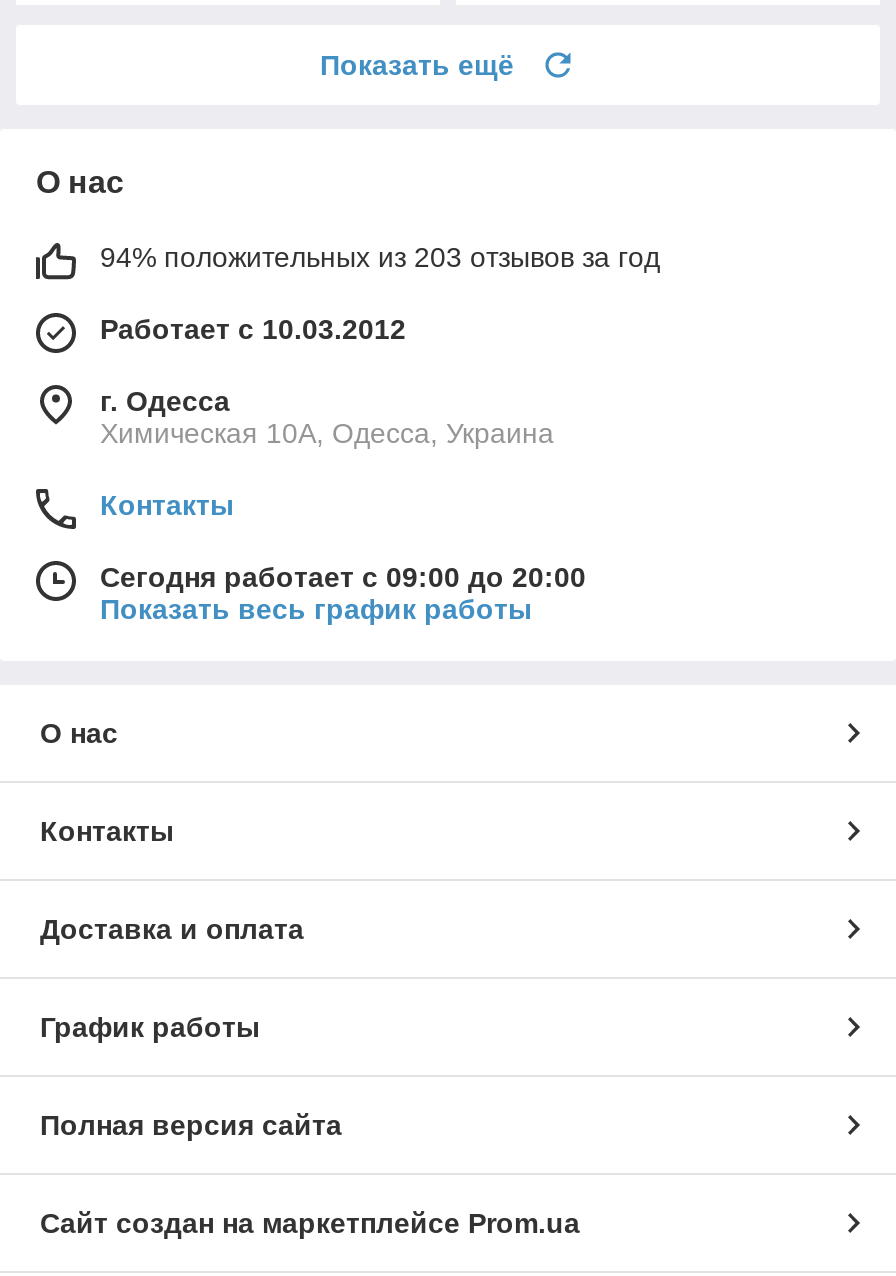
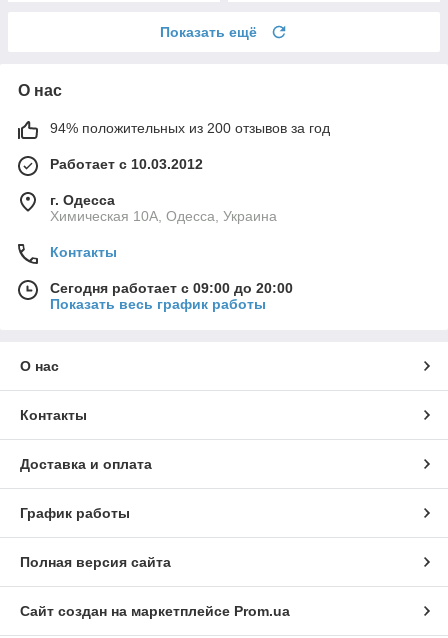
[100,241,660,273] 94% положительных из 203 отзывов за год -> [50,120,330,136] 94% положительных из 200 отзывов за год

